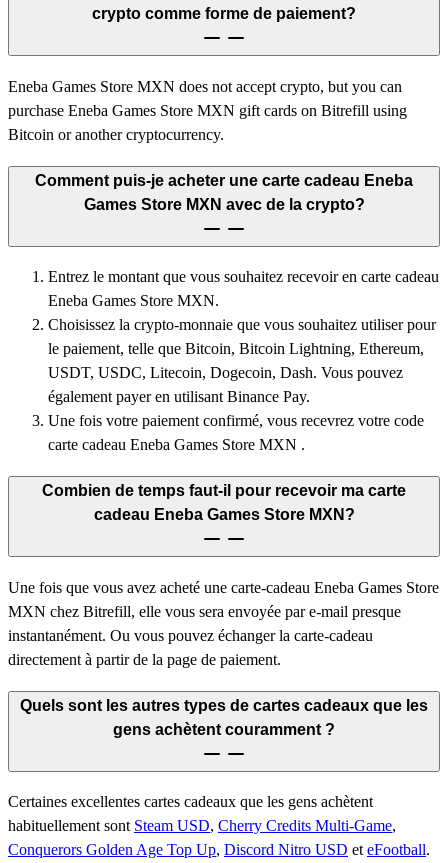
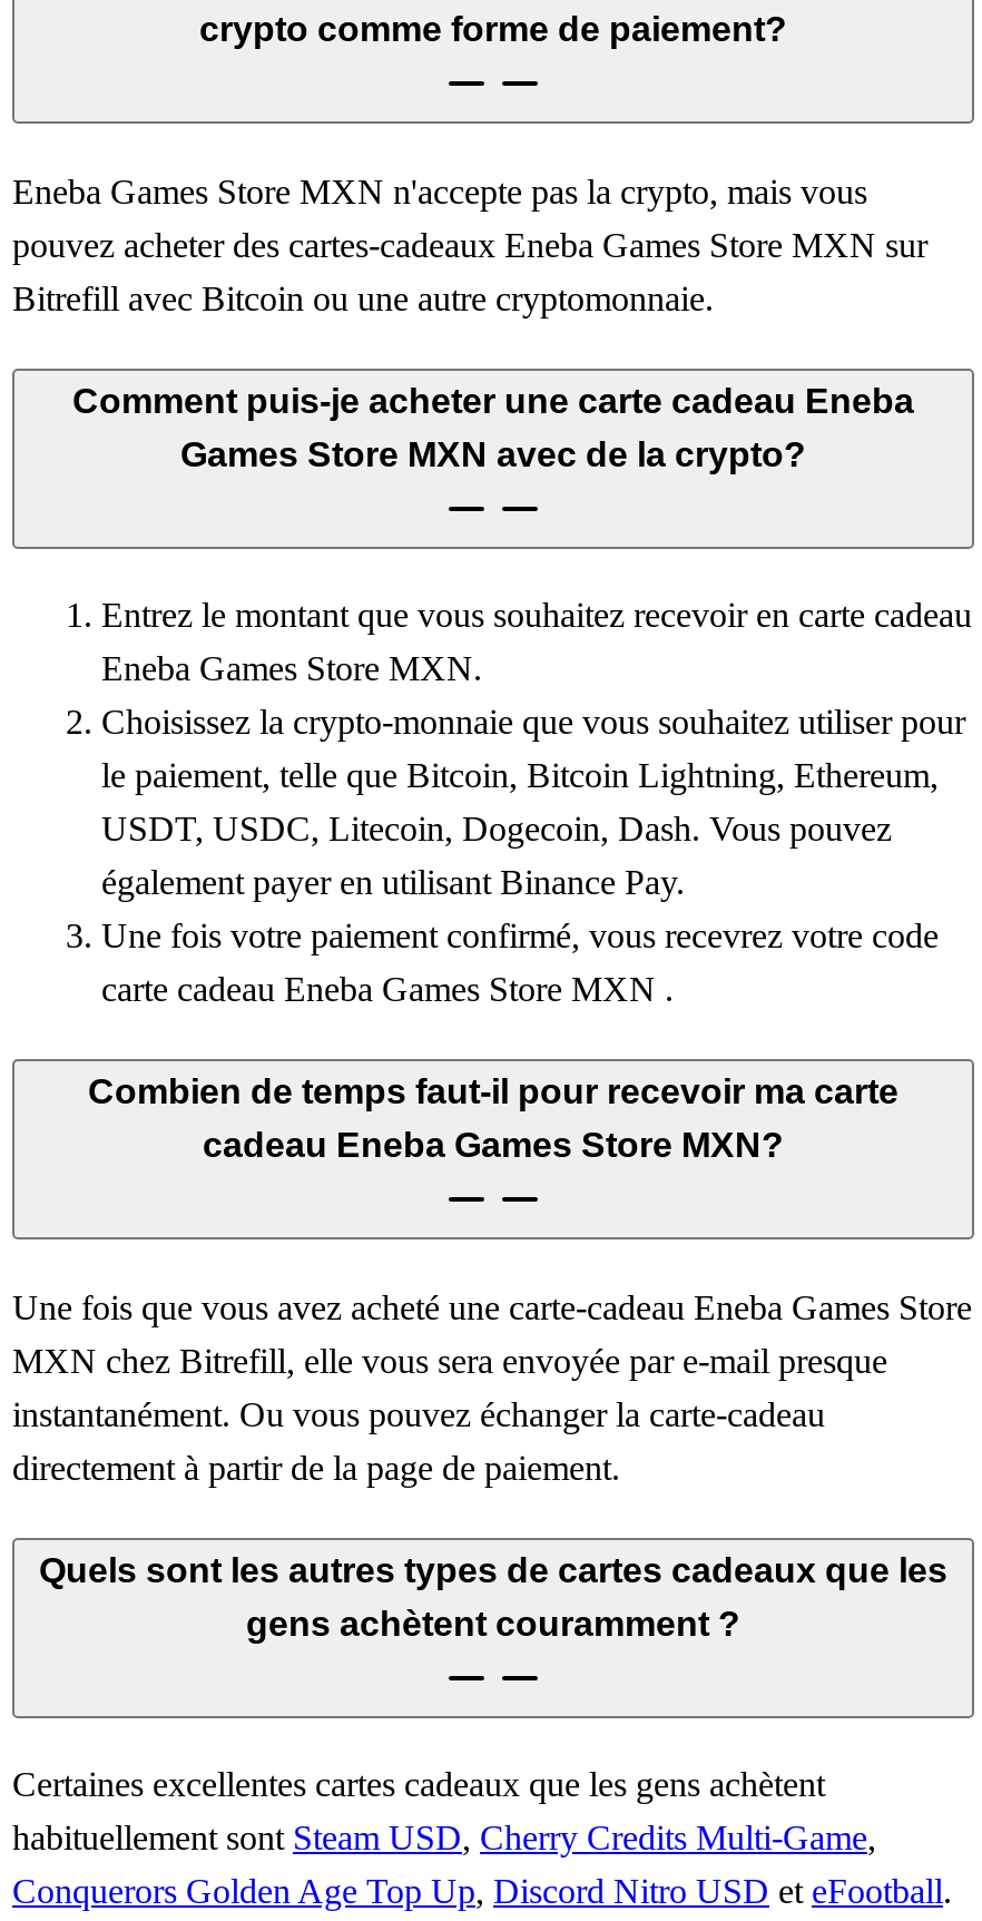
[8,78,407,143] Eneba Games Store MXN does not accept crypto, but you can | purchase Eneba Games Store MXN gift cards on Bitrefill using | Bitcoin or another cryptocurrency. -> [12,173,927,317] Eneba Games Store MXN n'accepte pas la crypto, mais vous | pouvez acheter des cartes-cadeaux Eneba Games Store MXN sur | Bitrefill avec Bitcoin ou une autre cryptomonnaie.

